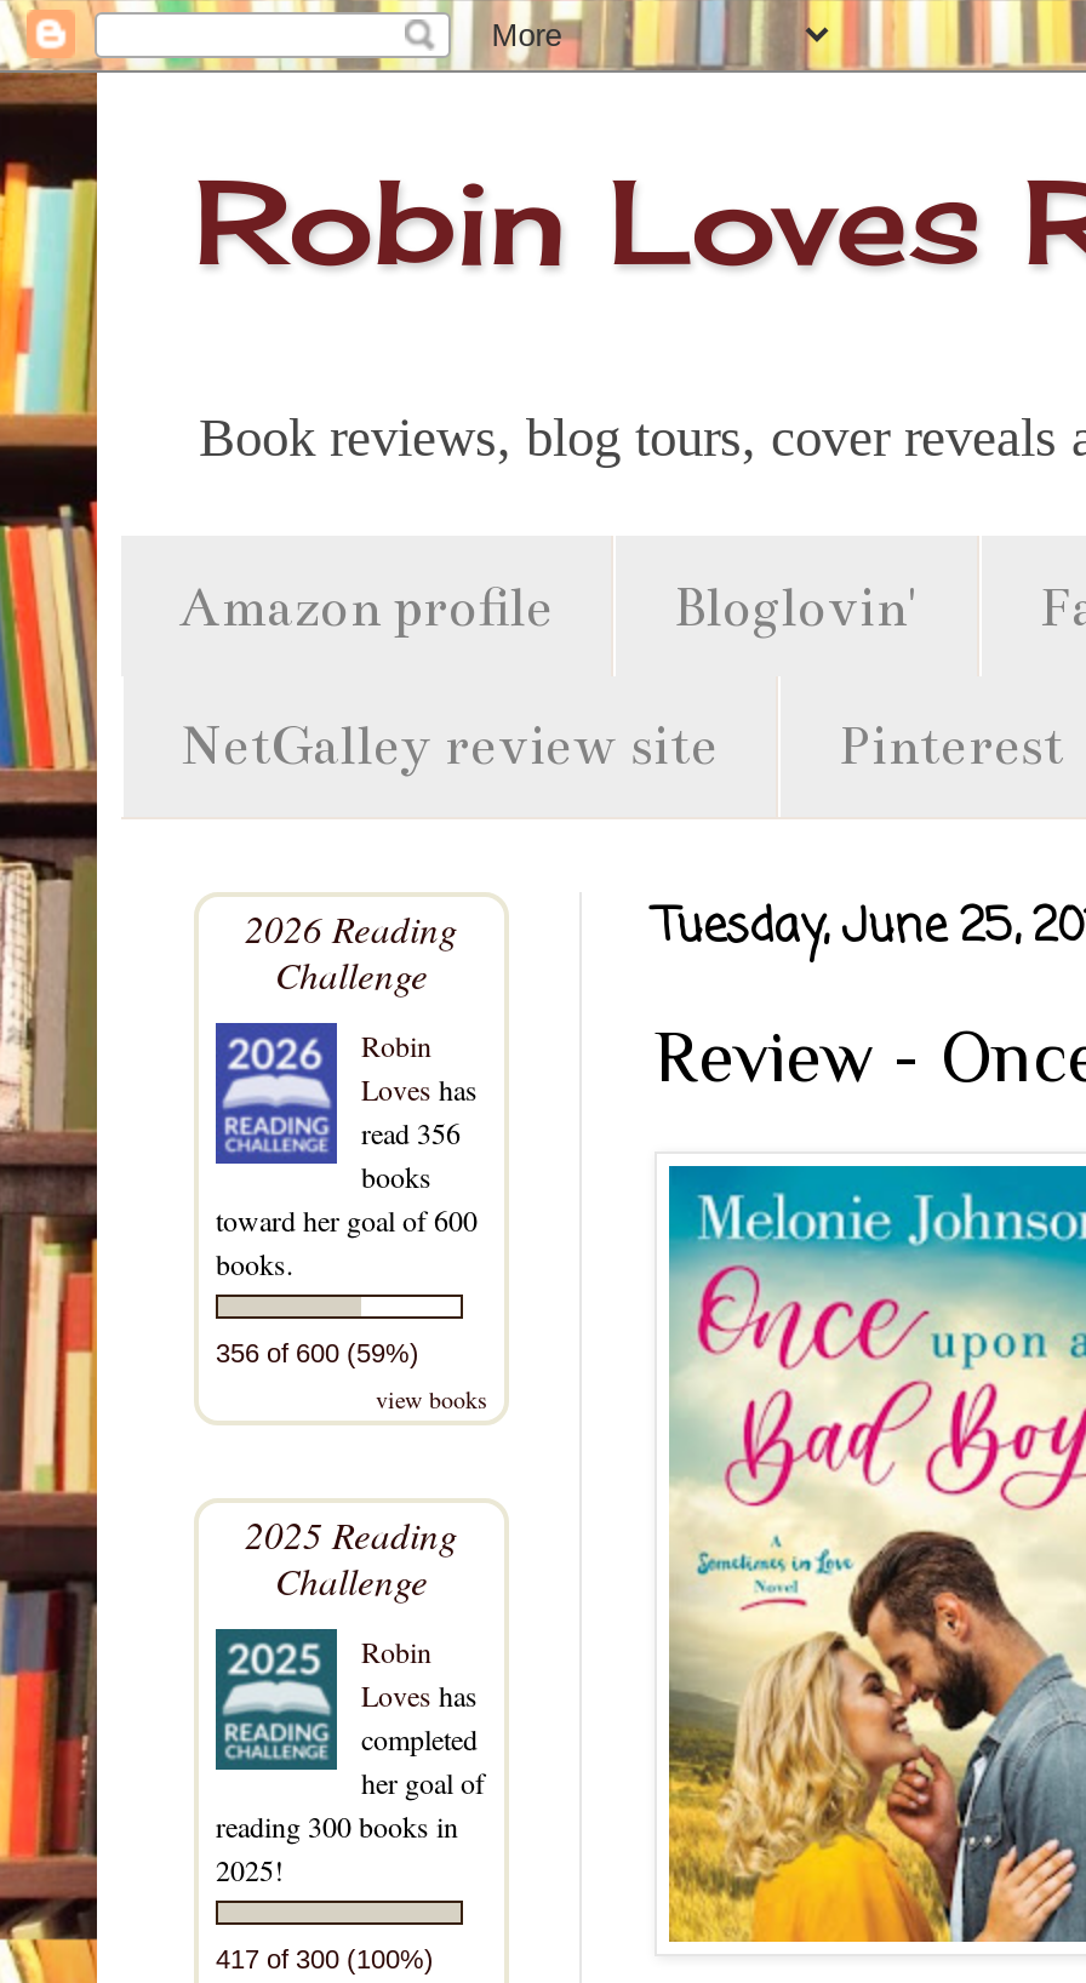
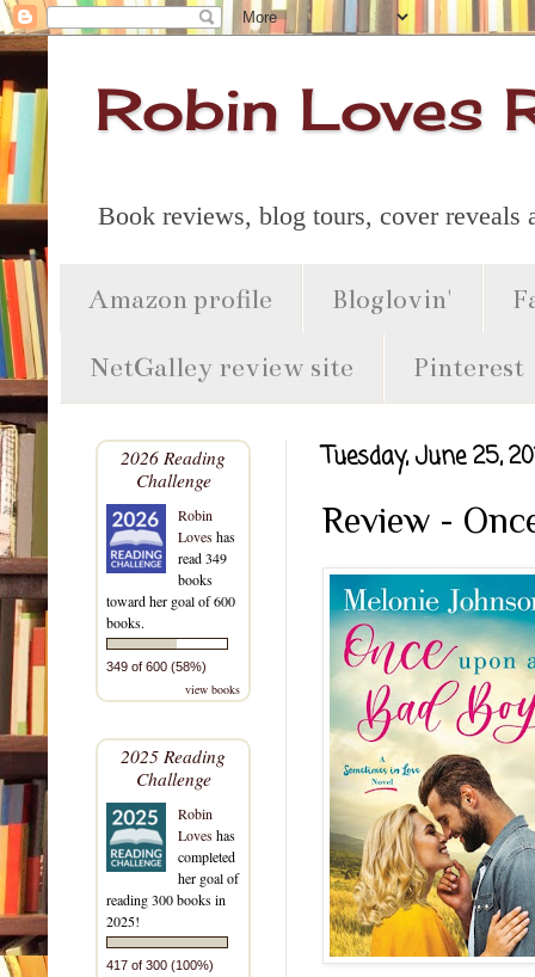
[361,1112,461,1151] read 356 -> [178,548,227,567] read 349
[216,1338,419,1367] 356 of 600 (59%) -> [106,659,207,673] 349 of 600 (58%)

